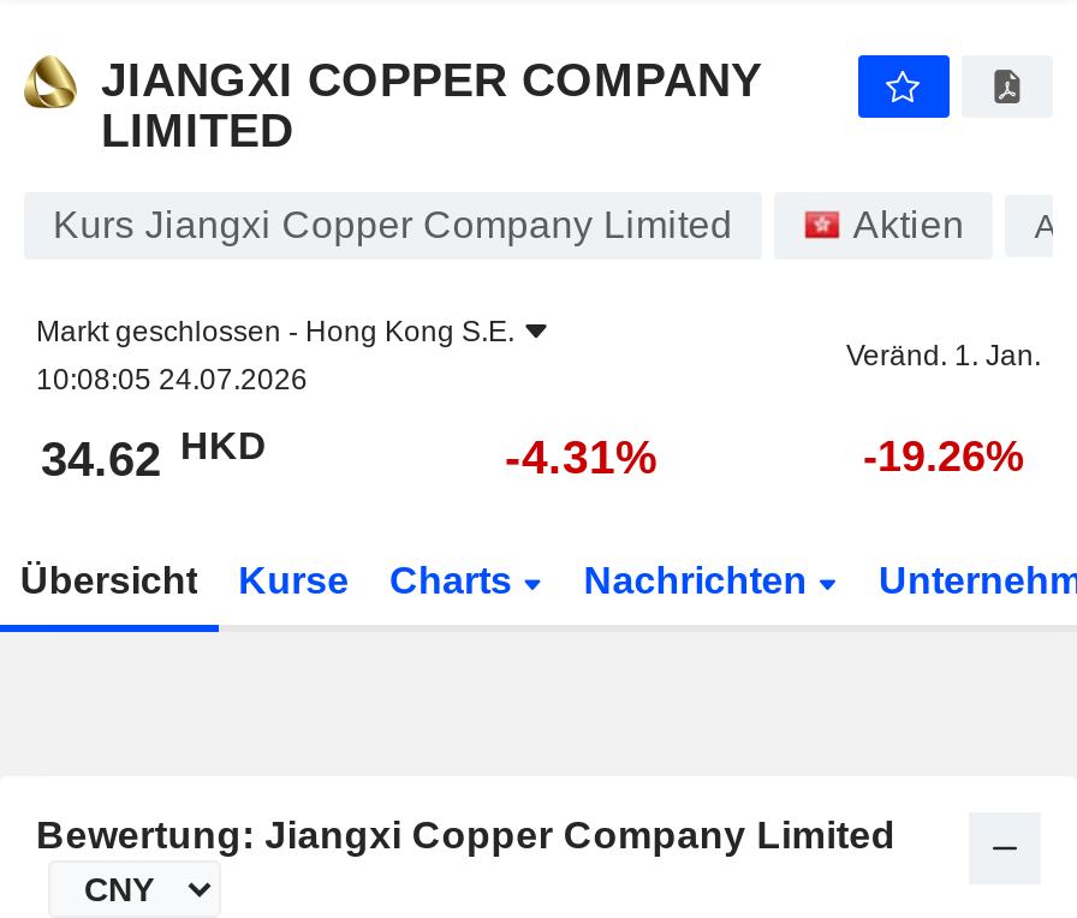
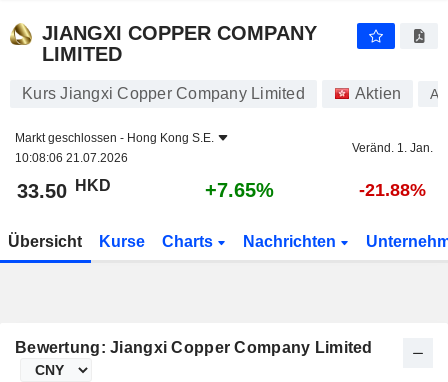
[36,363,308,397] 10:08:05 24.07.2026 -> [15,151,128,165] 10:08:06 21.07.2026
[41,424,267,485] 34.62 HKD -> [17,176,111,202] 33.50 HKD
[505,430,659,483] -4.31% -> [205,179,274,201] +7.65%
[863,433,1024,481] -19.26% -> [359,180,426,200] -21.88%

